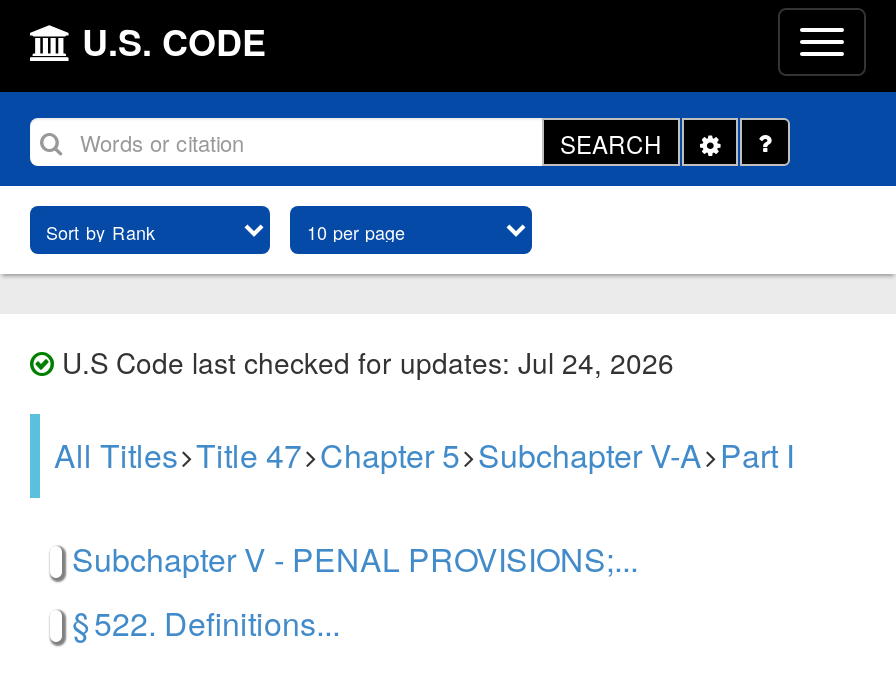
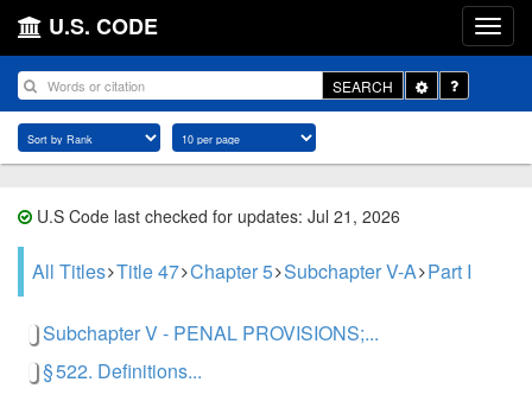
[54,342,674,382] U.S Code last checked for updates: Jul 24, 2026 -> [32,204,400,228] U.S Code last checked for updates: Jul 21, 2026

